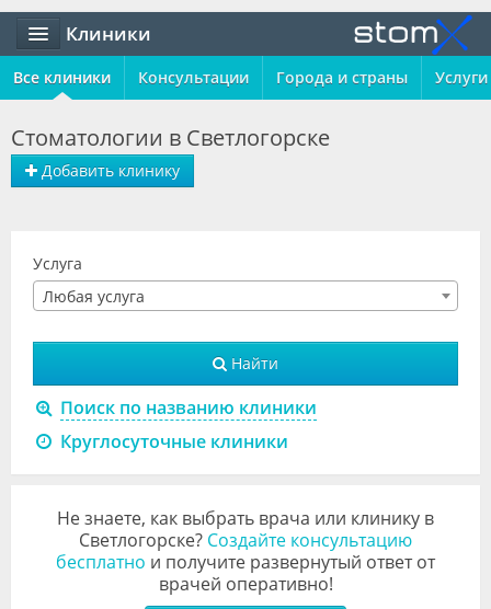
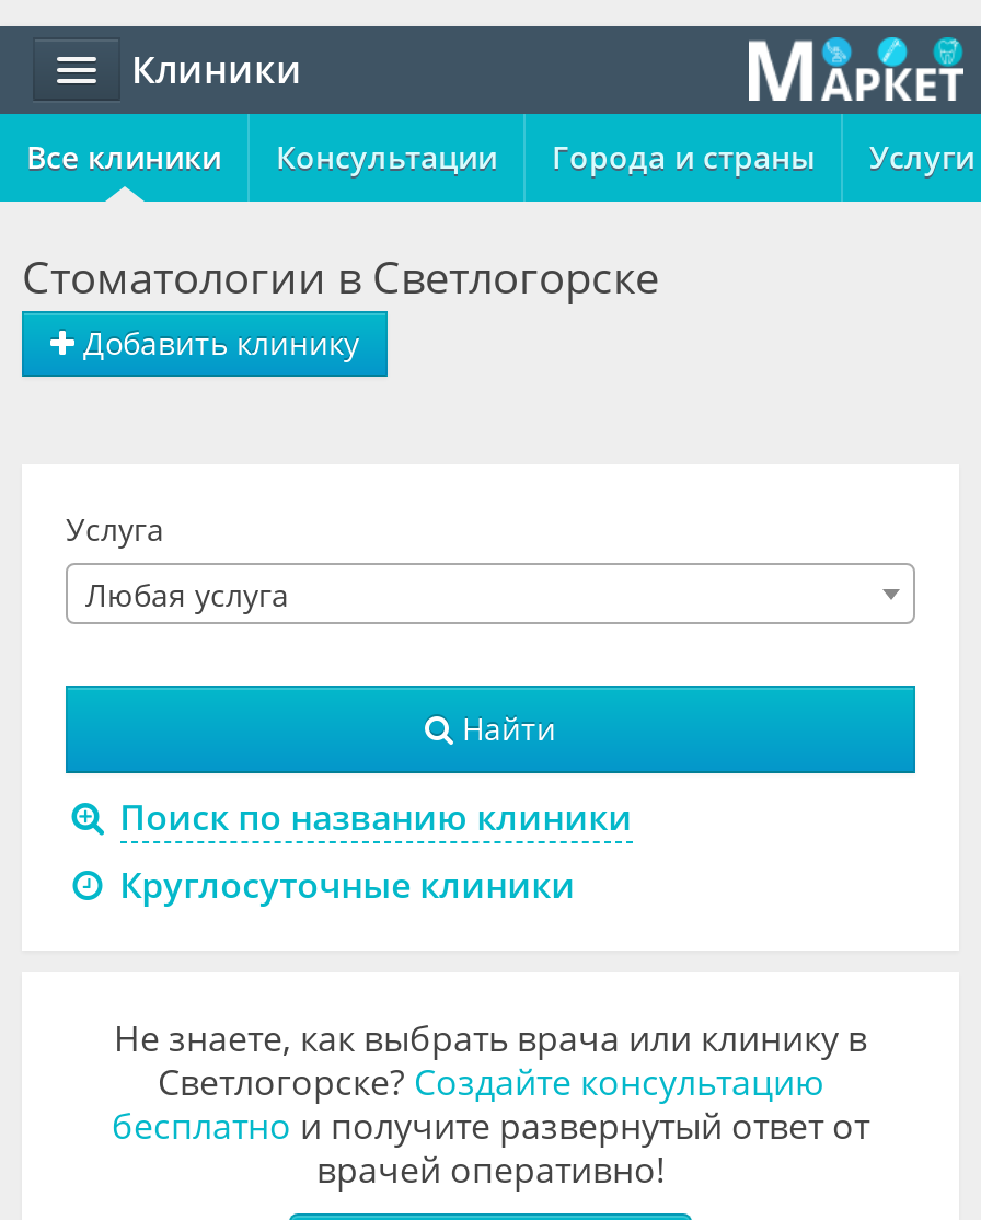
[354,14,482,56] [image] -> [709,33,966,112] [image]

